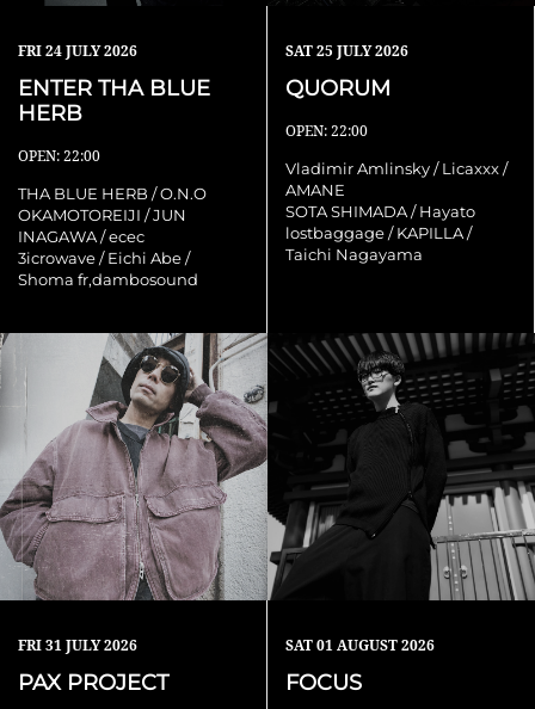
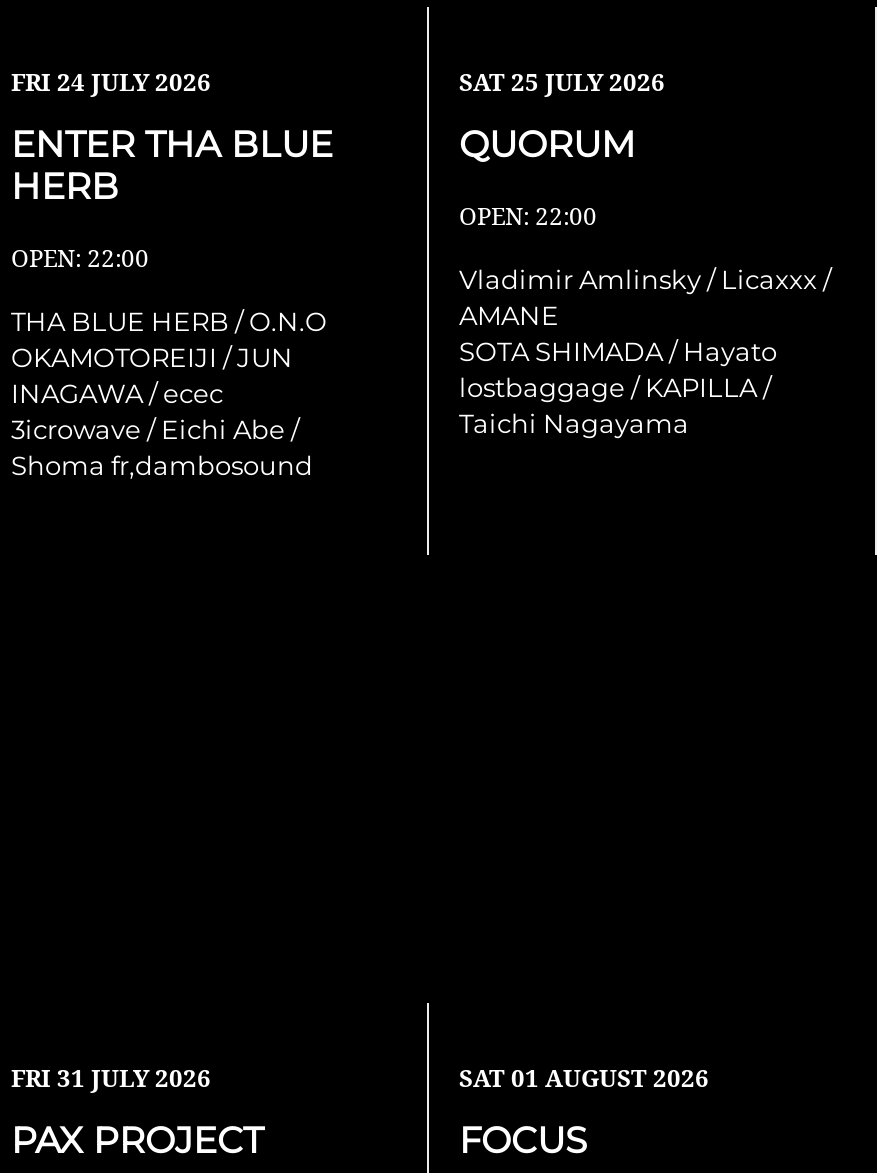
[4,332,531,602] [image] -> none

